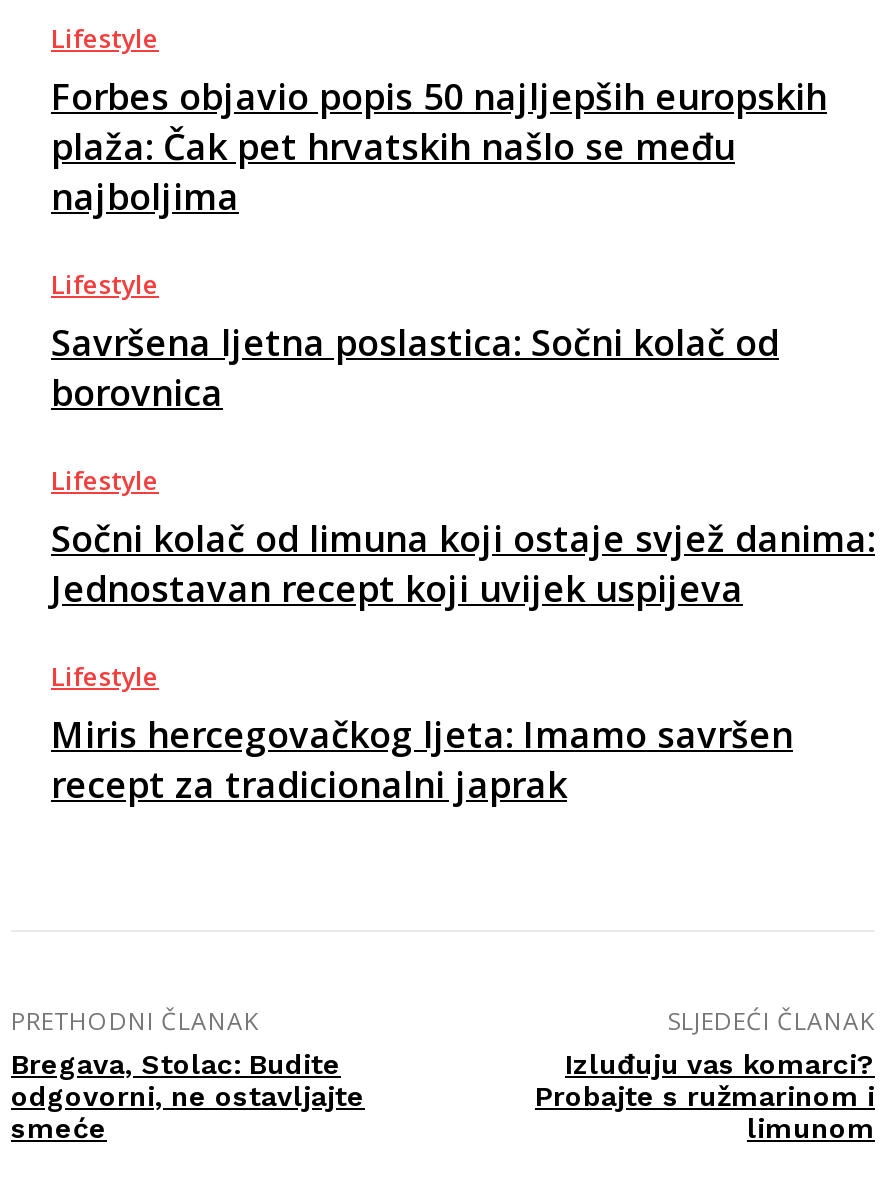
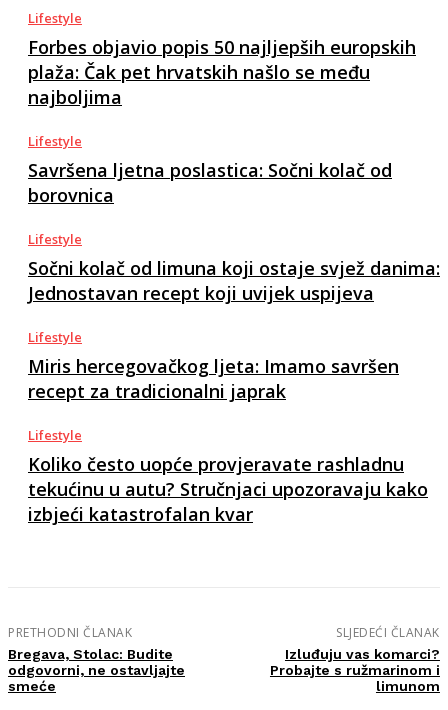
none -> [28,426,428,526] Lifestyle | Koliko često uopće provjeravate rashladnu | tekućinu u autu? Stručnjaci upozoravaju kako | izbjeći katastrofalan kvar

